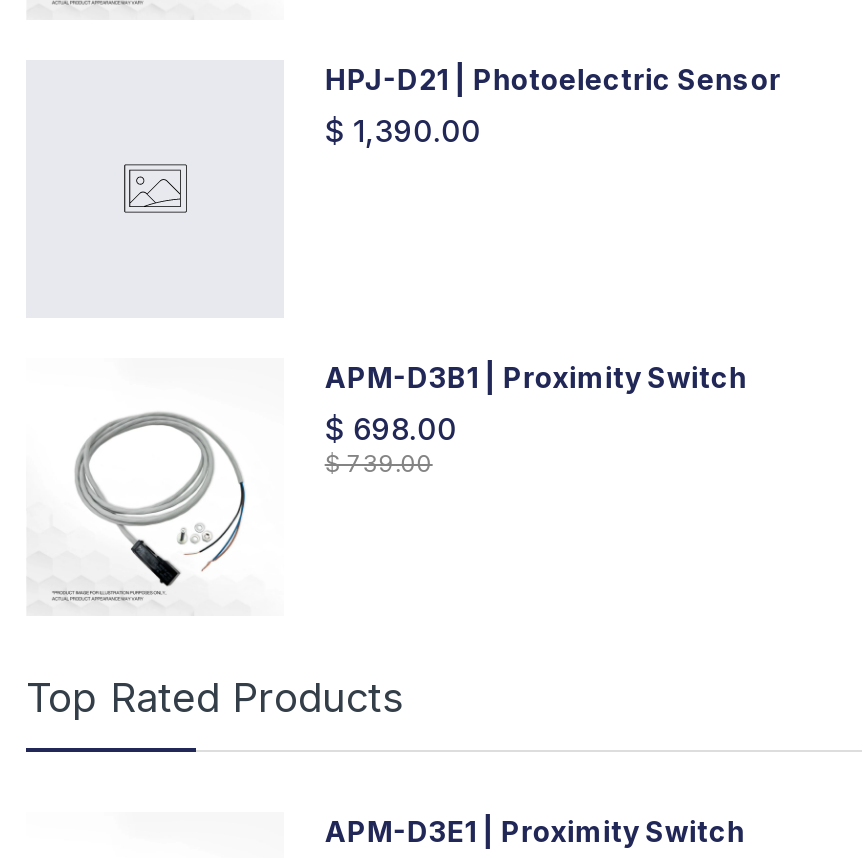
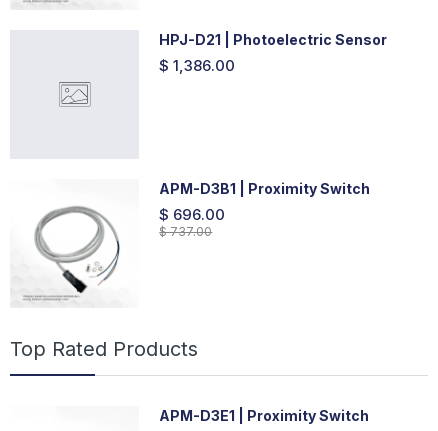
[325,112,481,150] $ 1,390.00 -> [159,56,235,75] $ 1,386.00
[325,410,457,448] $ 698.00 -> [159,205,225,224] $ 696.00
[325,448,433,478] $ 739.00 -> [159,224,212,239] $ 737.00

